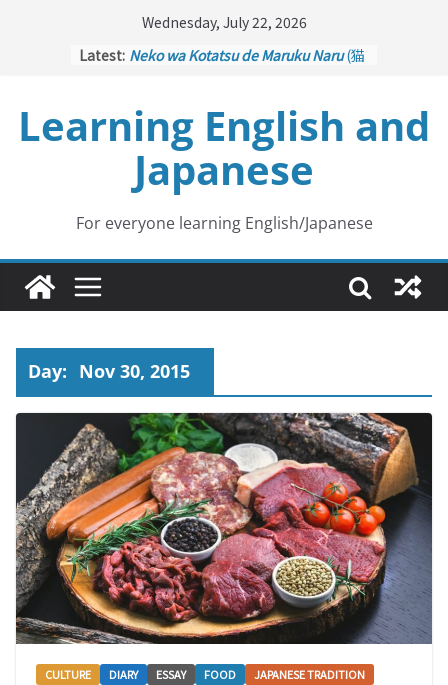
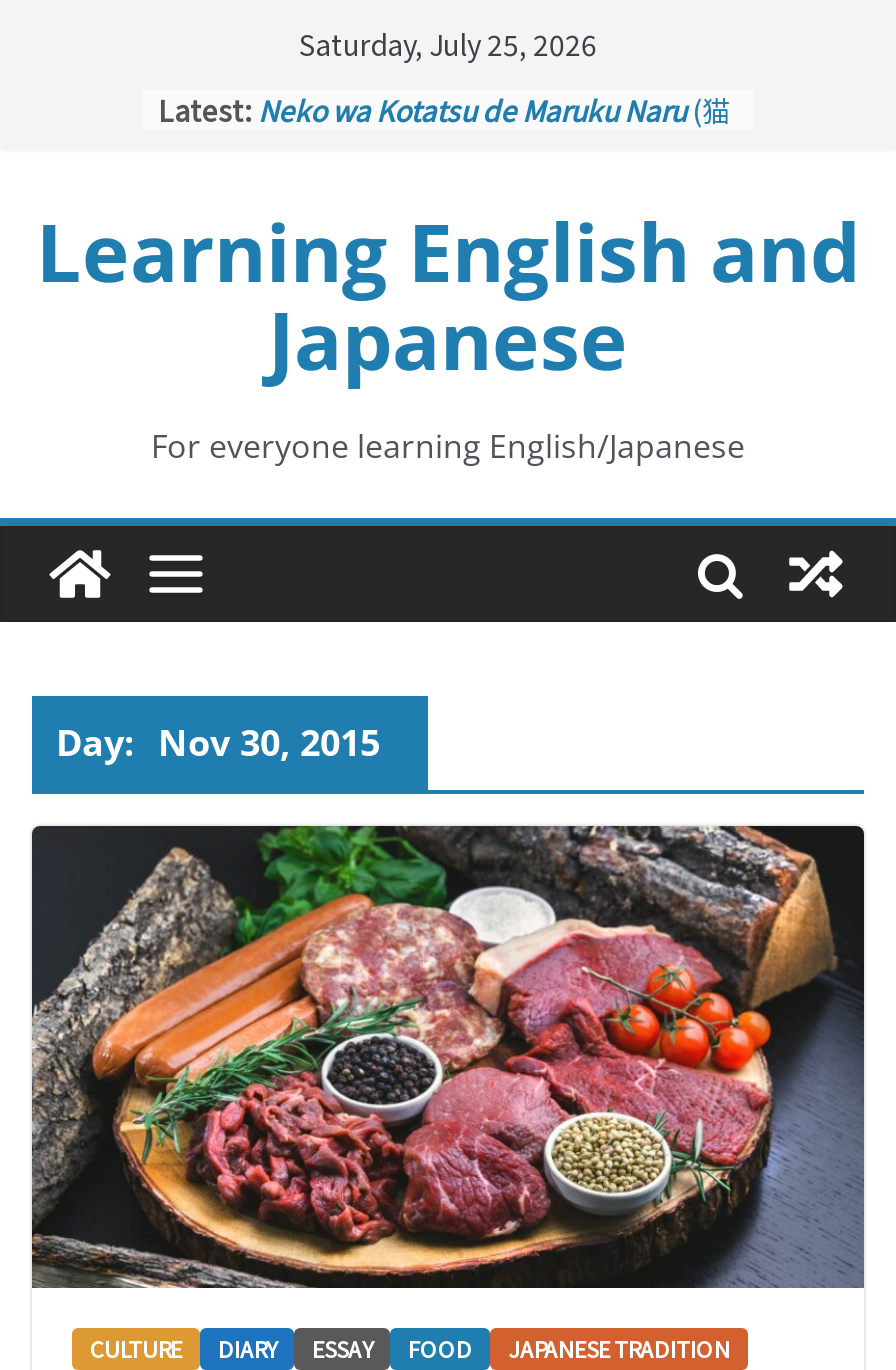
[141,12,306,32] Wednesday, July 22, 2026 -> [299,24,597,64] Saturday, July 25, 2026

